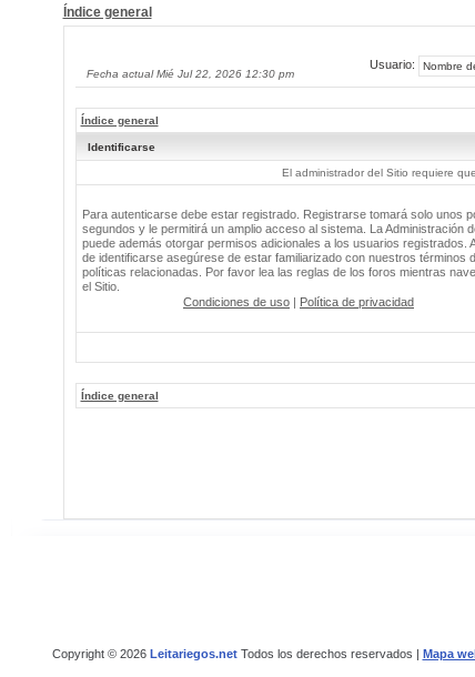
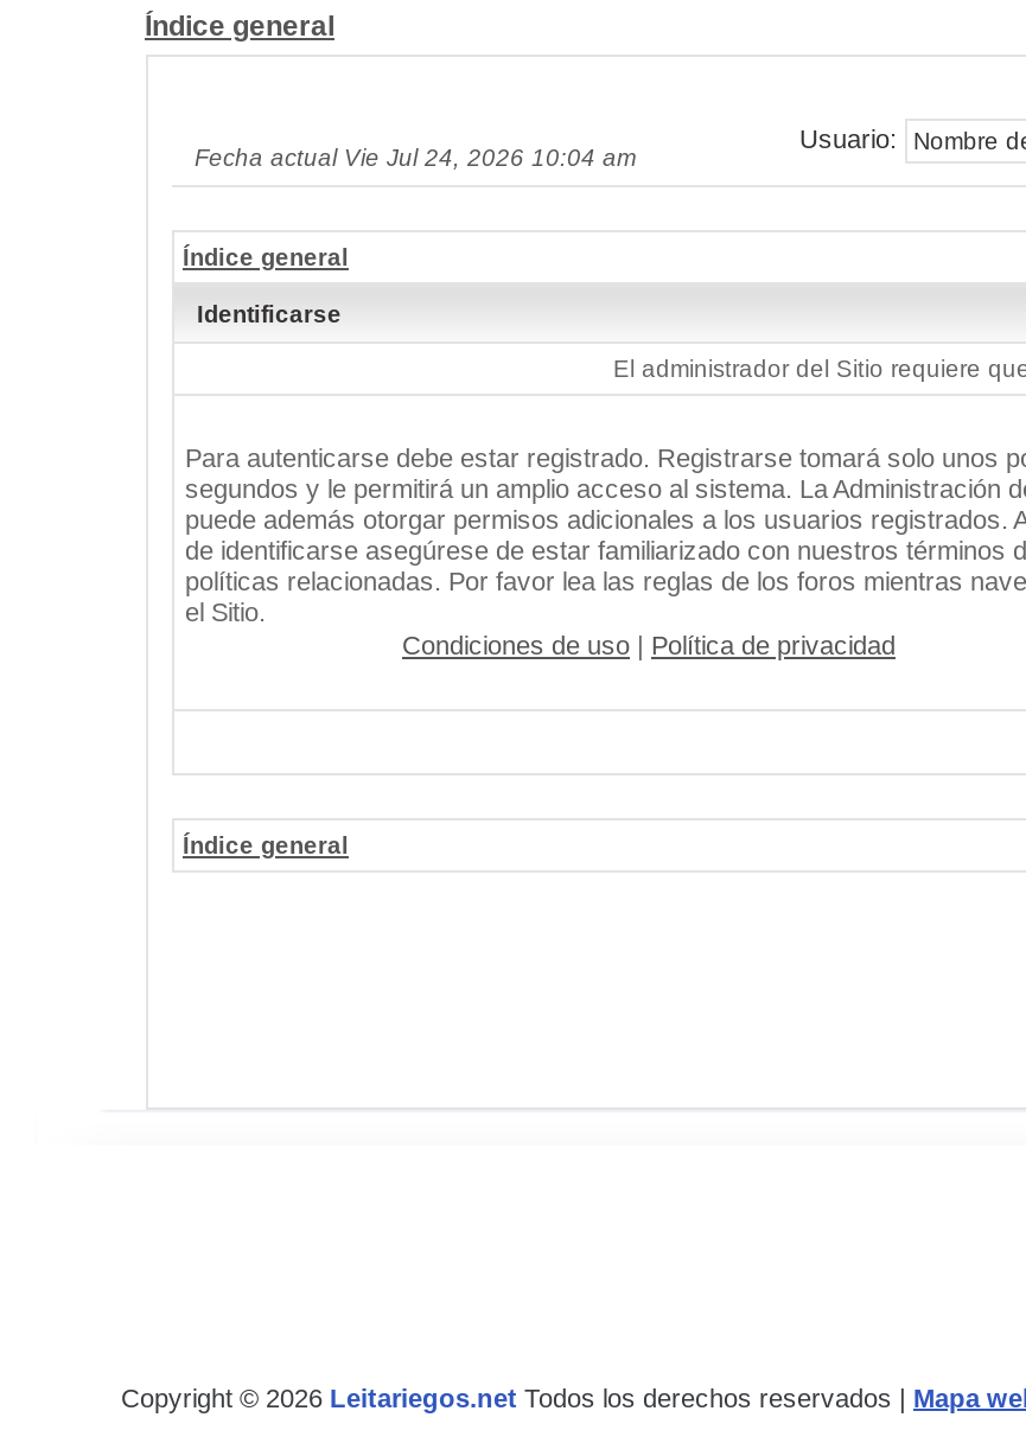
[86,68,294,80] Fecha actual Mié Jul 22, 2026 12:30 pm -> [195,145,636,171] Fecha actual Vie Jul 24, 2026 10:04 am

